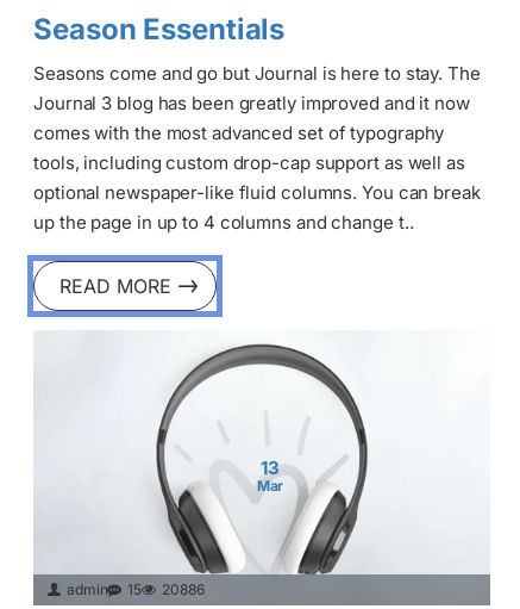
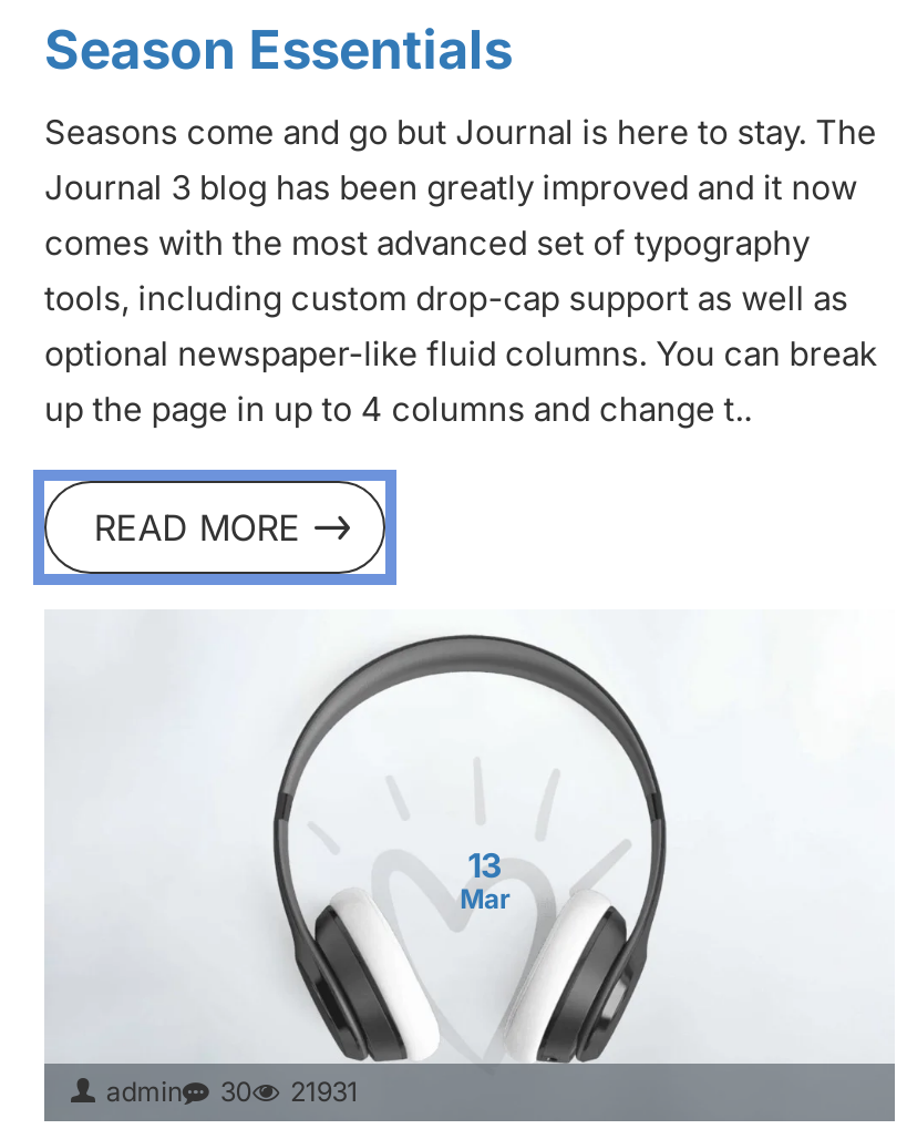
[128,580,142,598] 15 -> [220,1074,253,1107] 30
[162,580,204,598] 20886 -> [290,1074,358,1107] 21931

